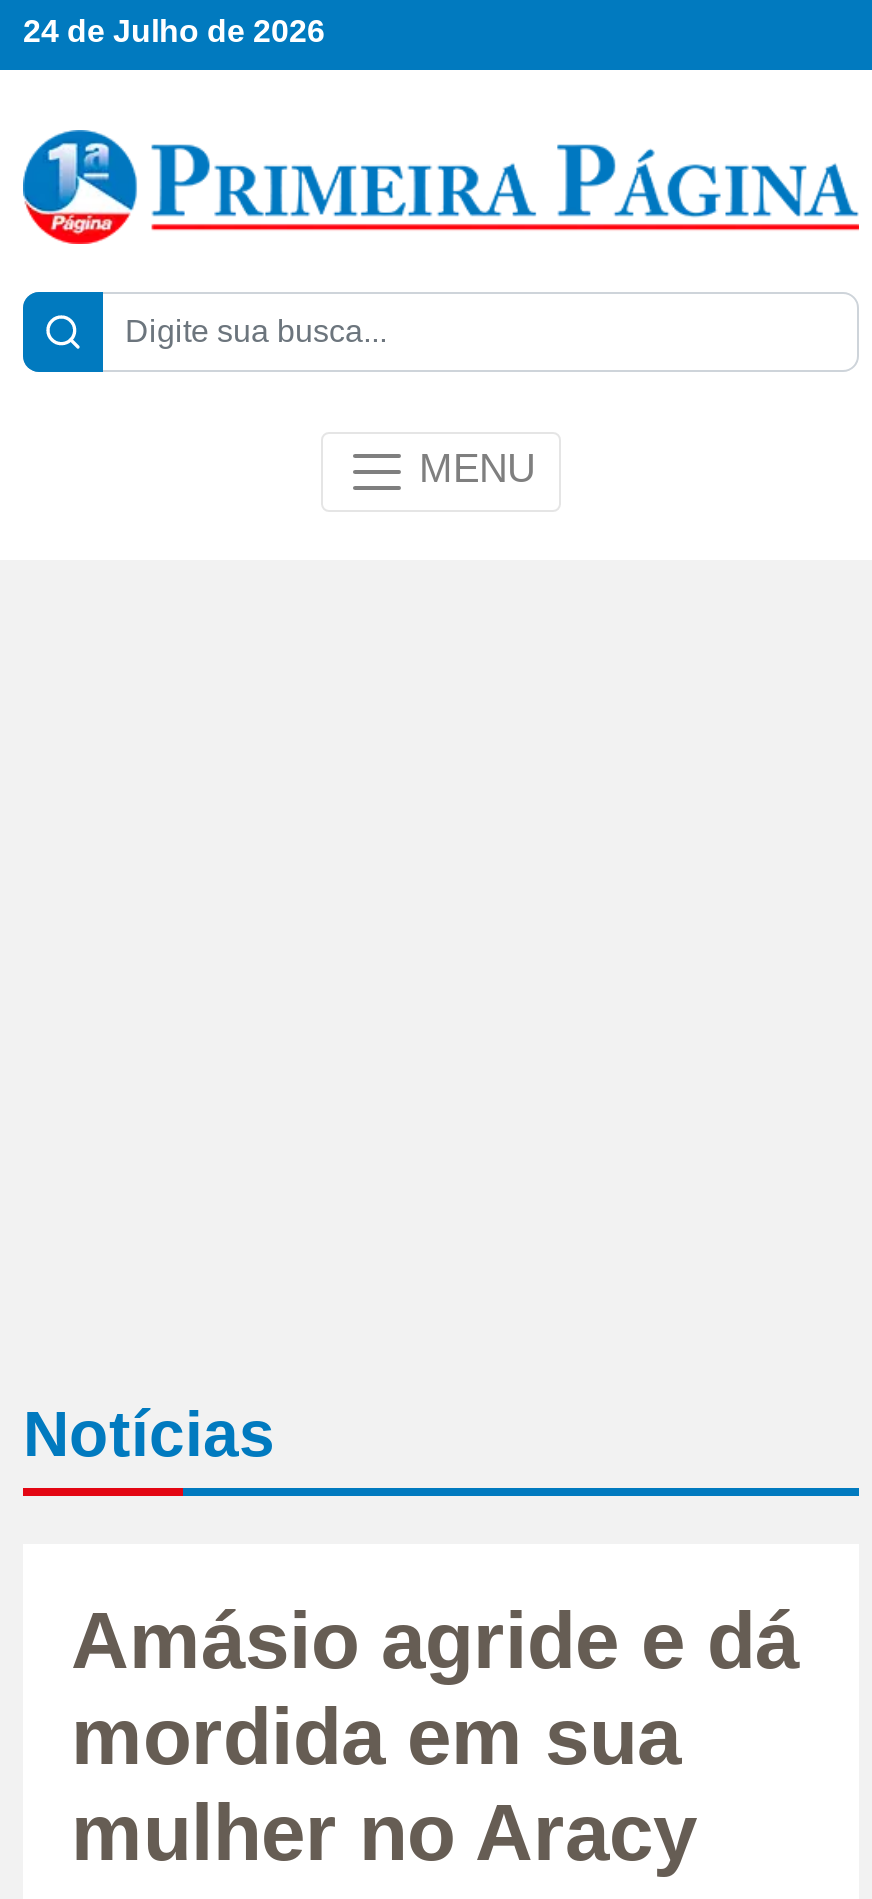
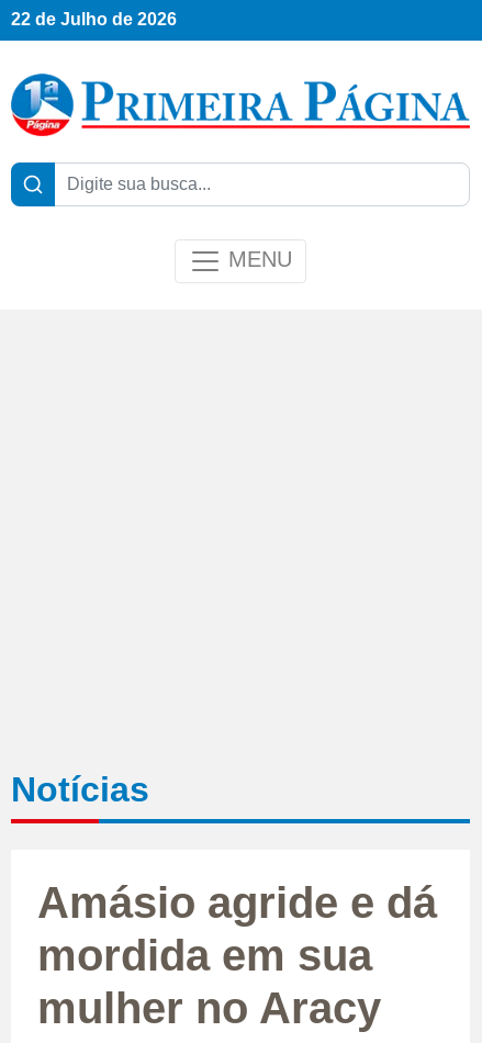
[23,15,325,49] 24 de Julho de 2026 -> [11,10,177,29] 22 de Julho de 2026

